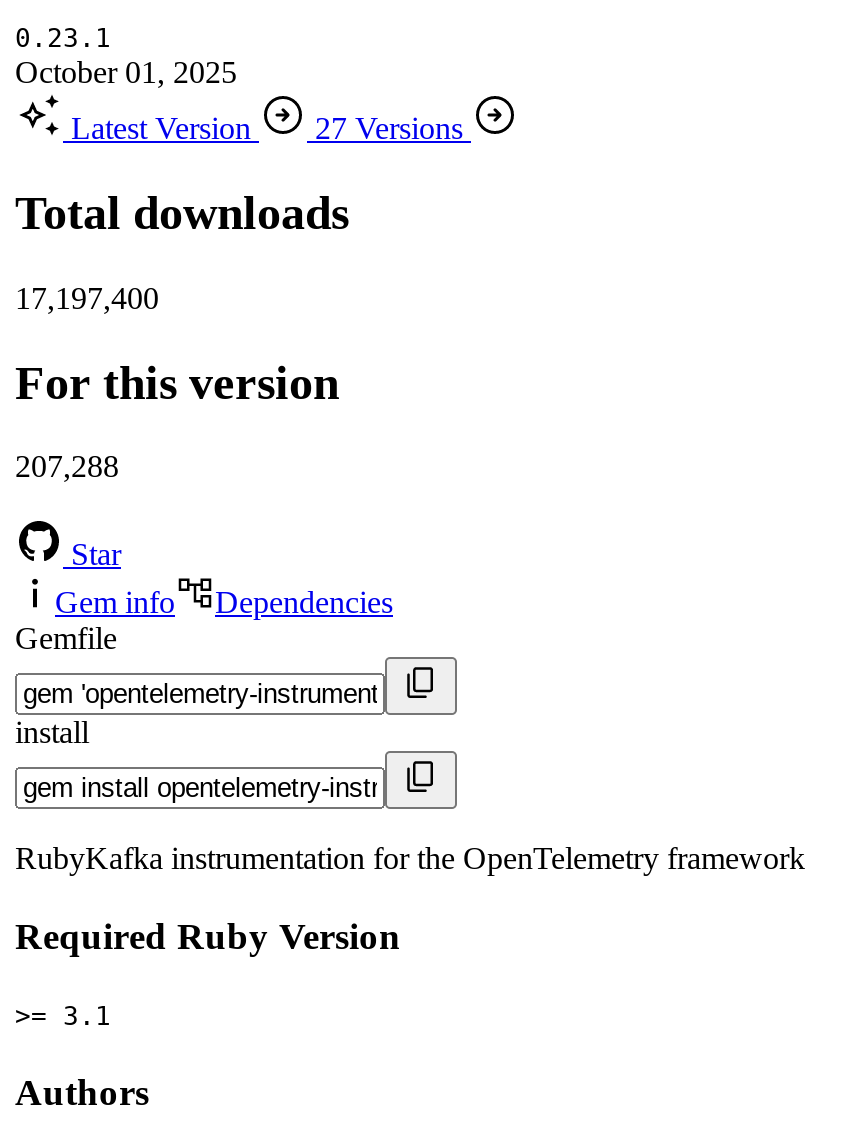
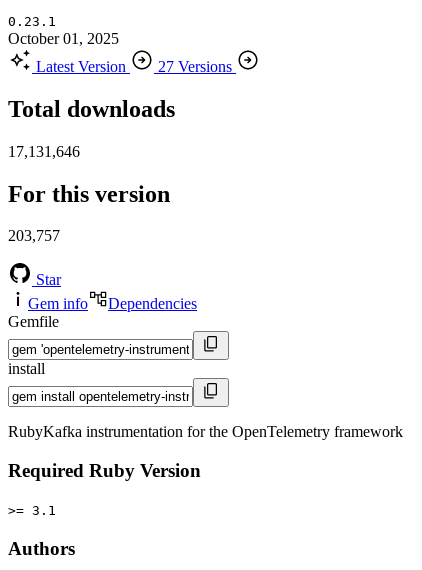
[15,280,159,314] 17,197,400 -> [8,143,80,160] 17,131,646
[15,450,119,484] 207,288 -> [8,227,60,244] 203,757

